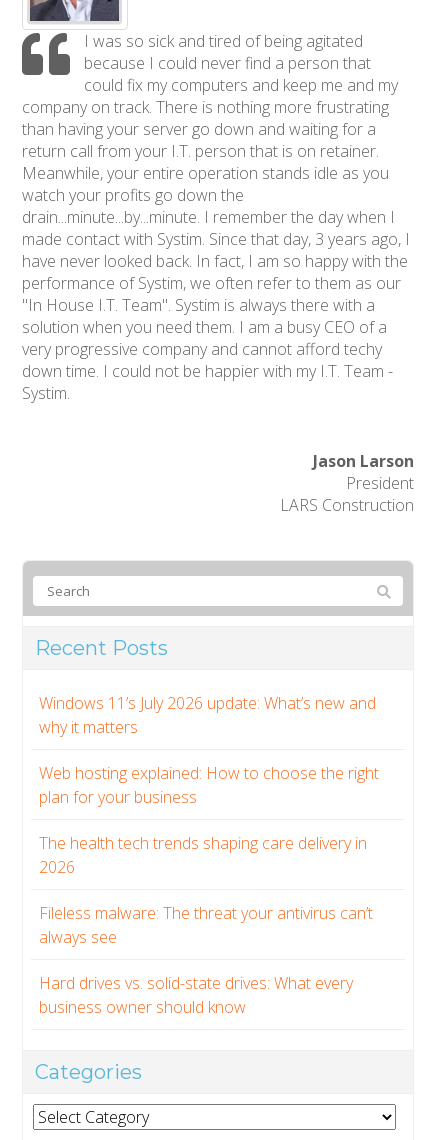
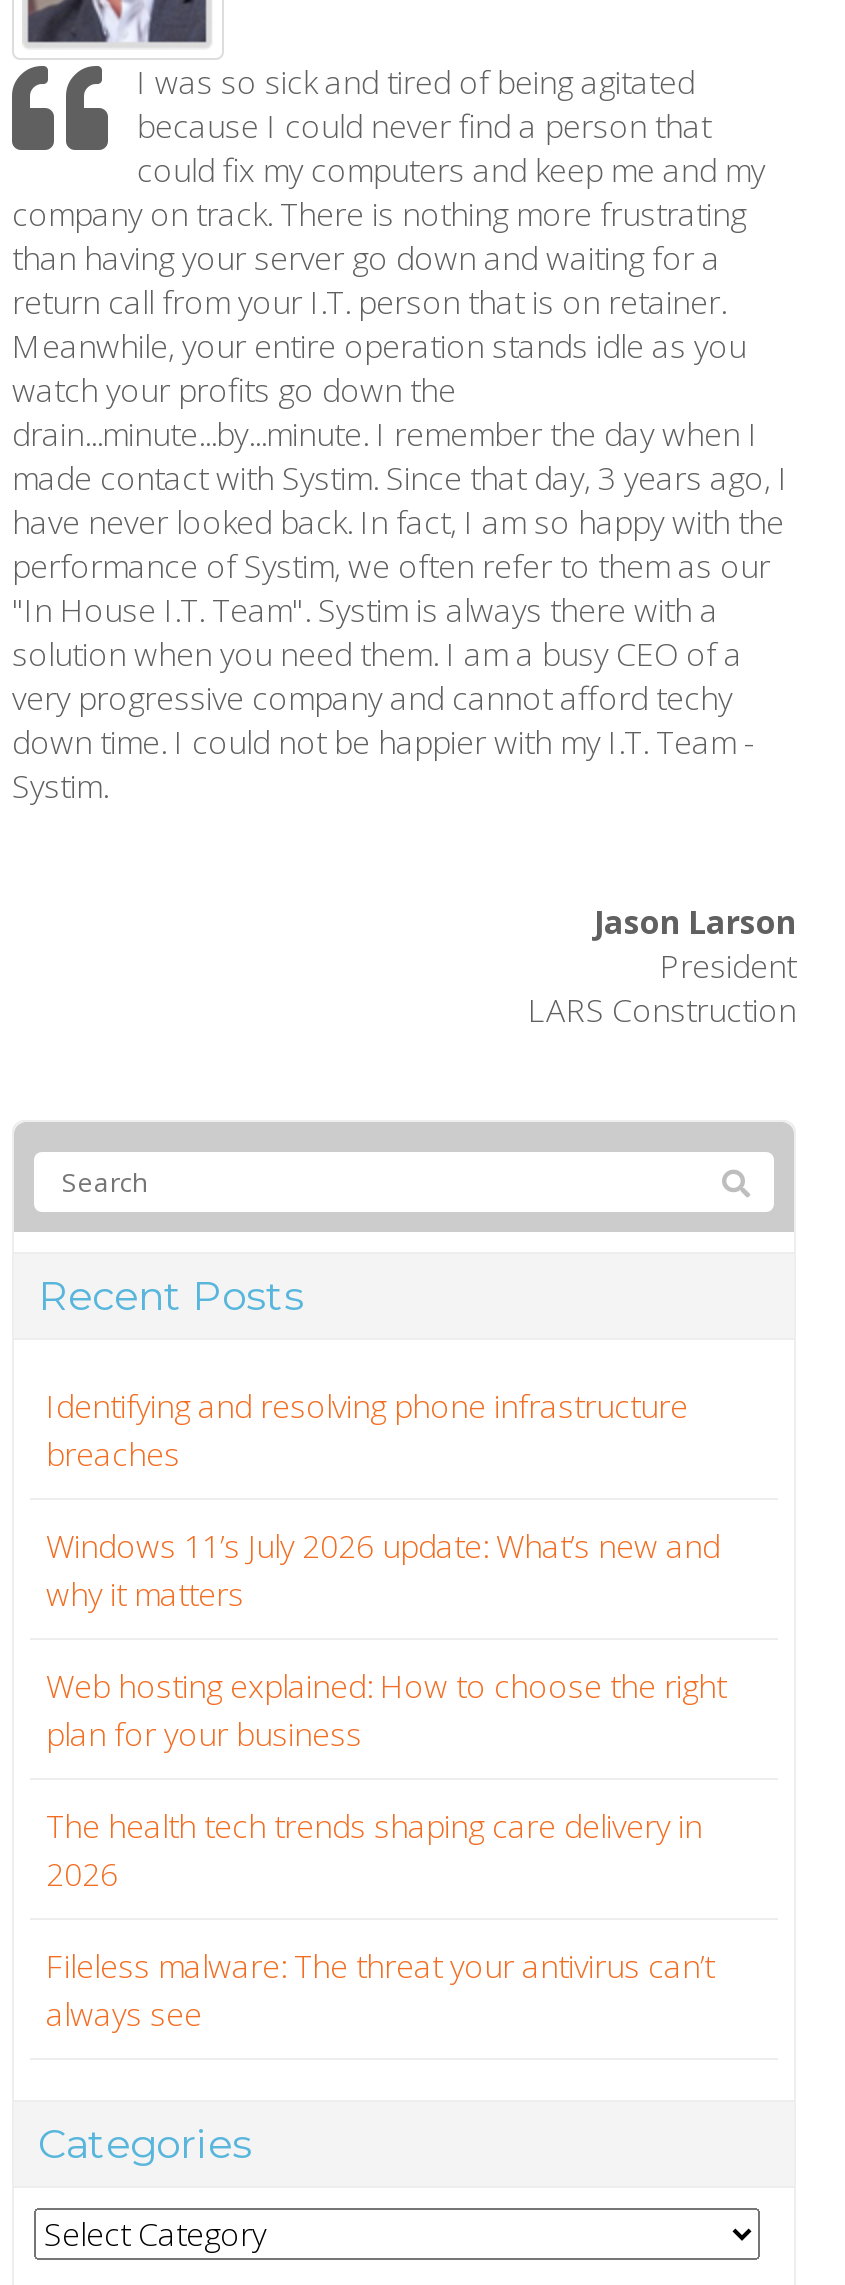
none -> [46,1384,688,1476] Identifying and resolving phone infrastructure | breaches
moved [39,692,379,948] -> [46,1524,726,2036]: Windows 11’s July 2026 update: What’s new and | why it matters | Web hosting explained: How to choose the right | plan for your business | The health tech trends shaping care delivery in | 2026 | Fileless malware: The threat your antivirus can’t | always see
[39,972,353,1018] Hard drives vs. solid-state drives: What every | business owner should know -> none

